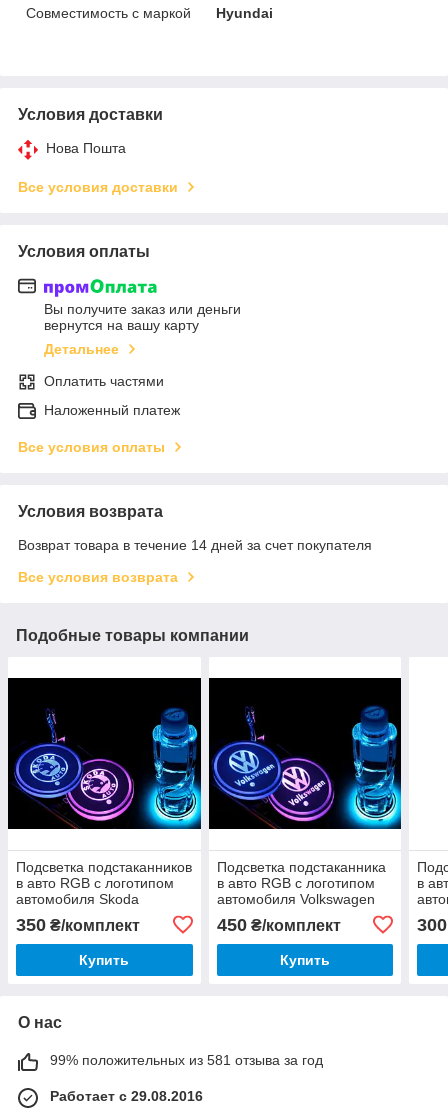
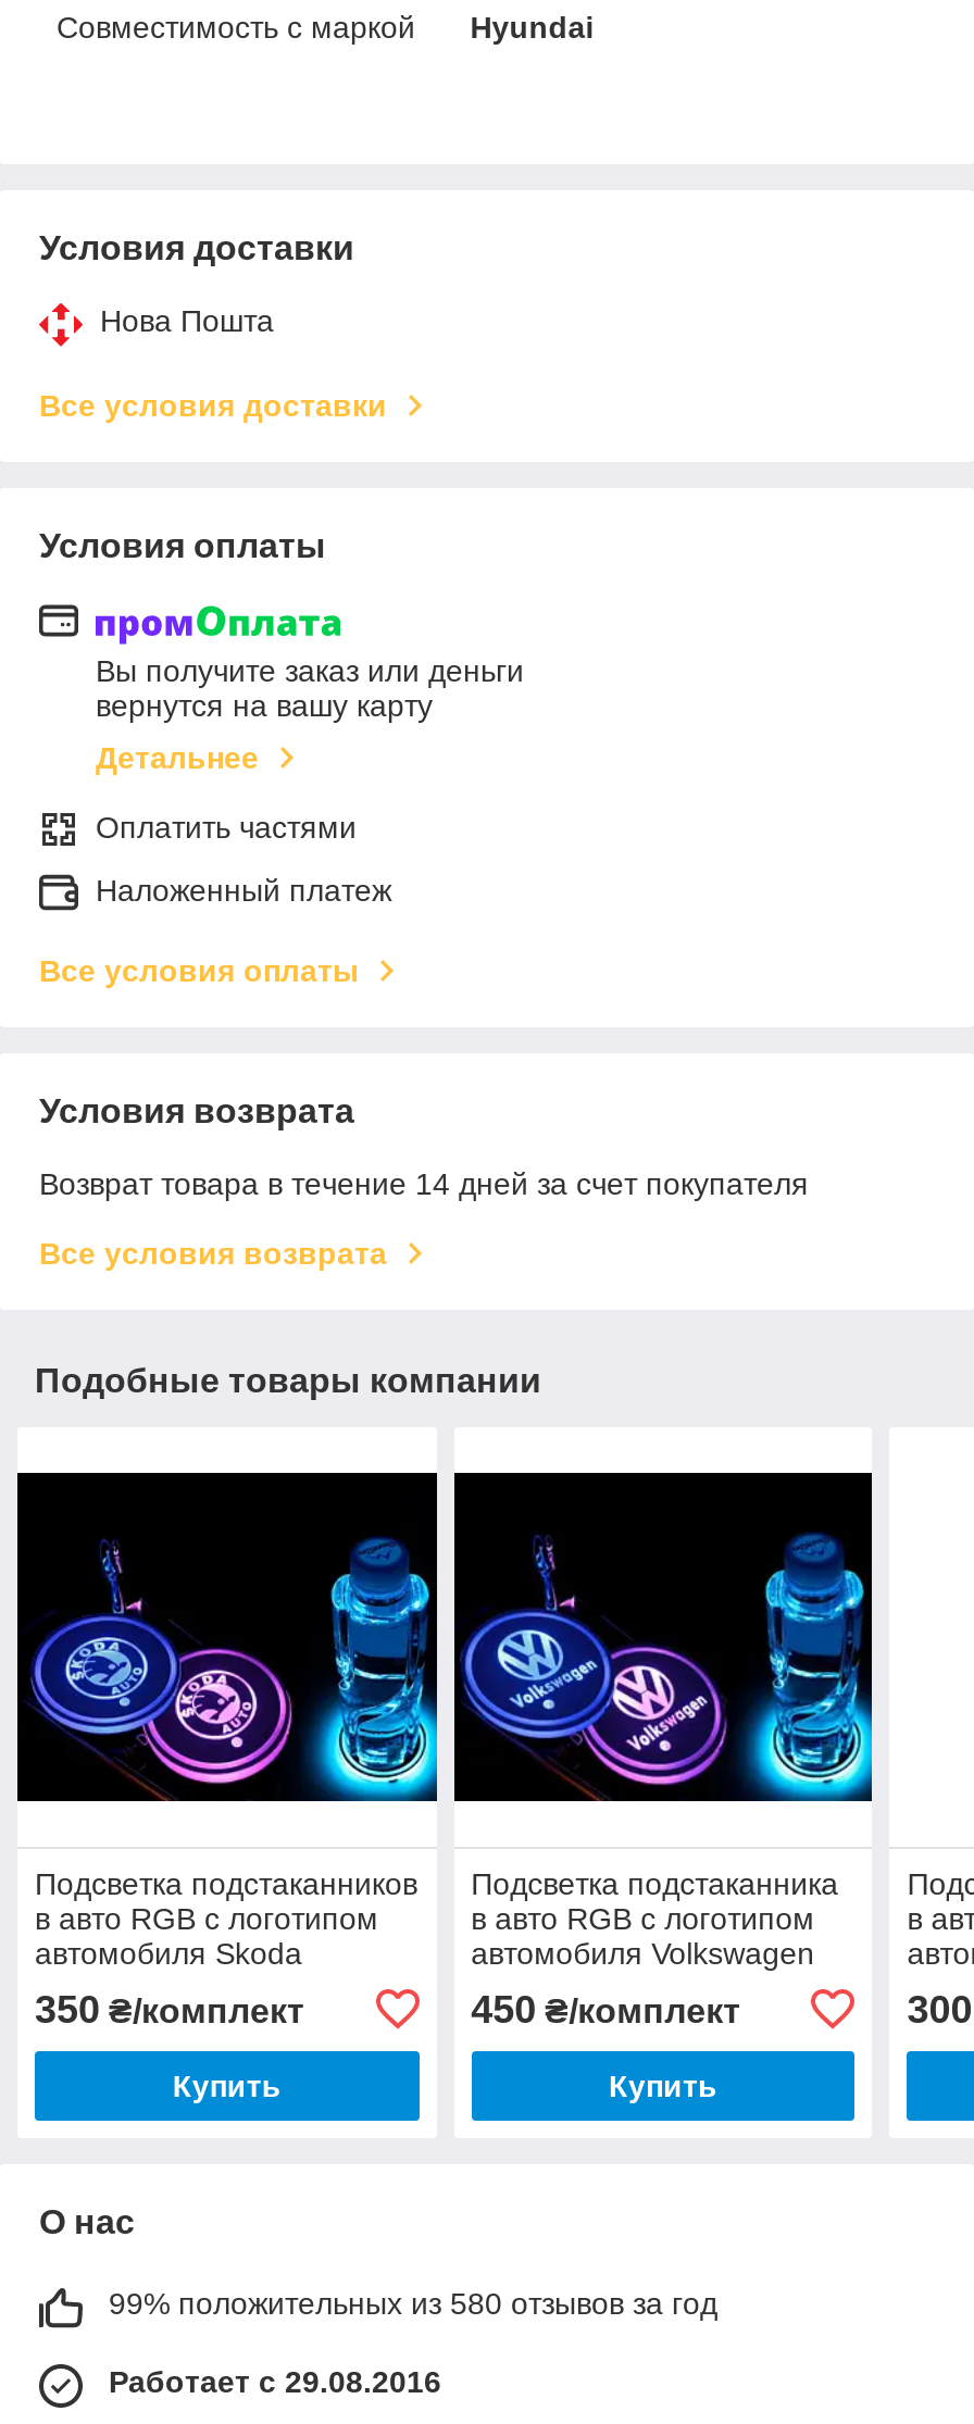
[50,1052,323,1068] 99% положительных из 581 отзыва за год -> [109,2286,717,2320] 99% положительных из 580 отзывов за год

